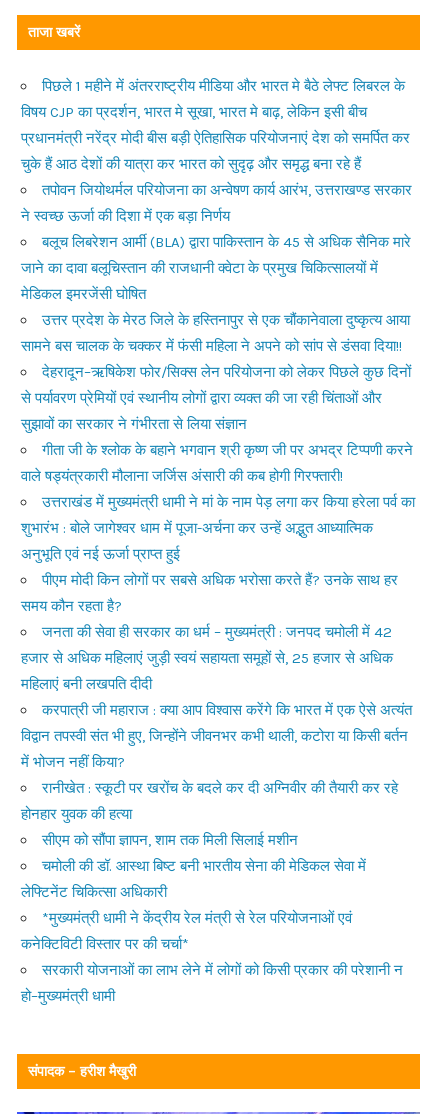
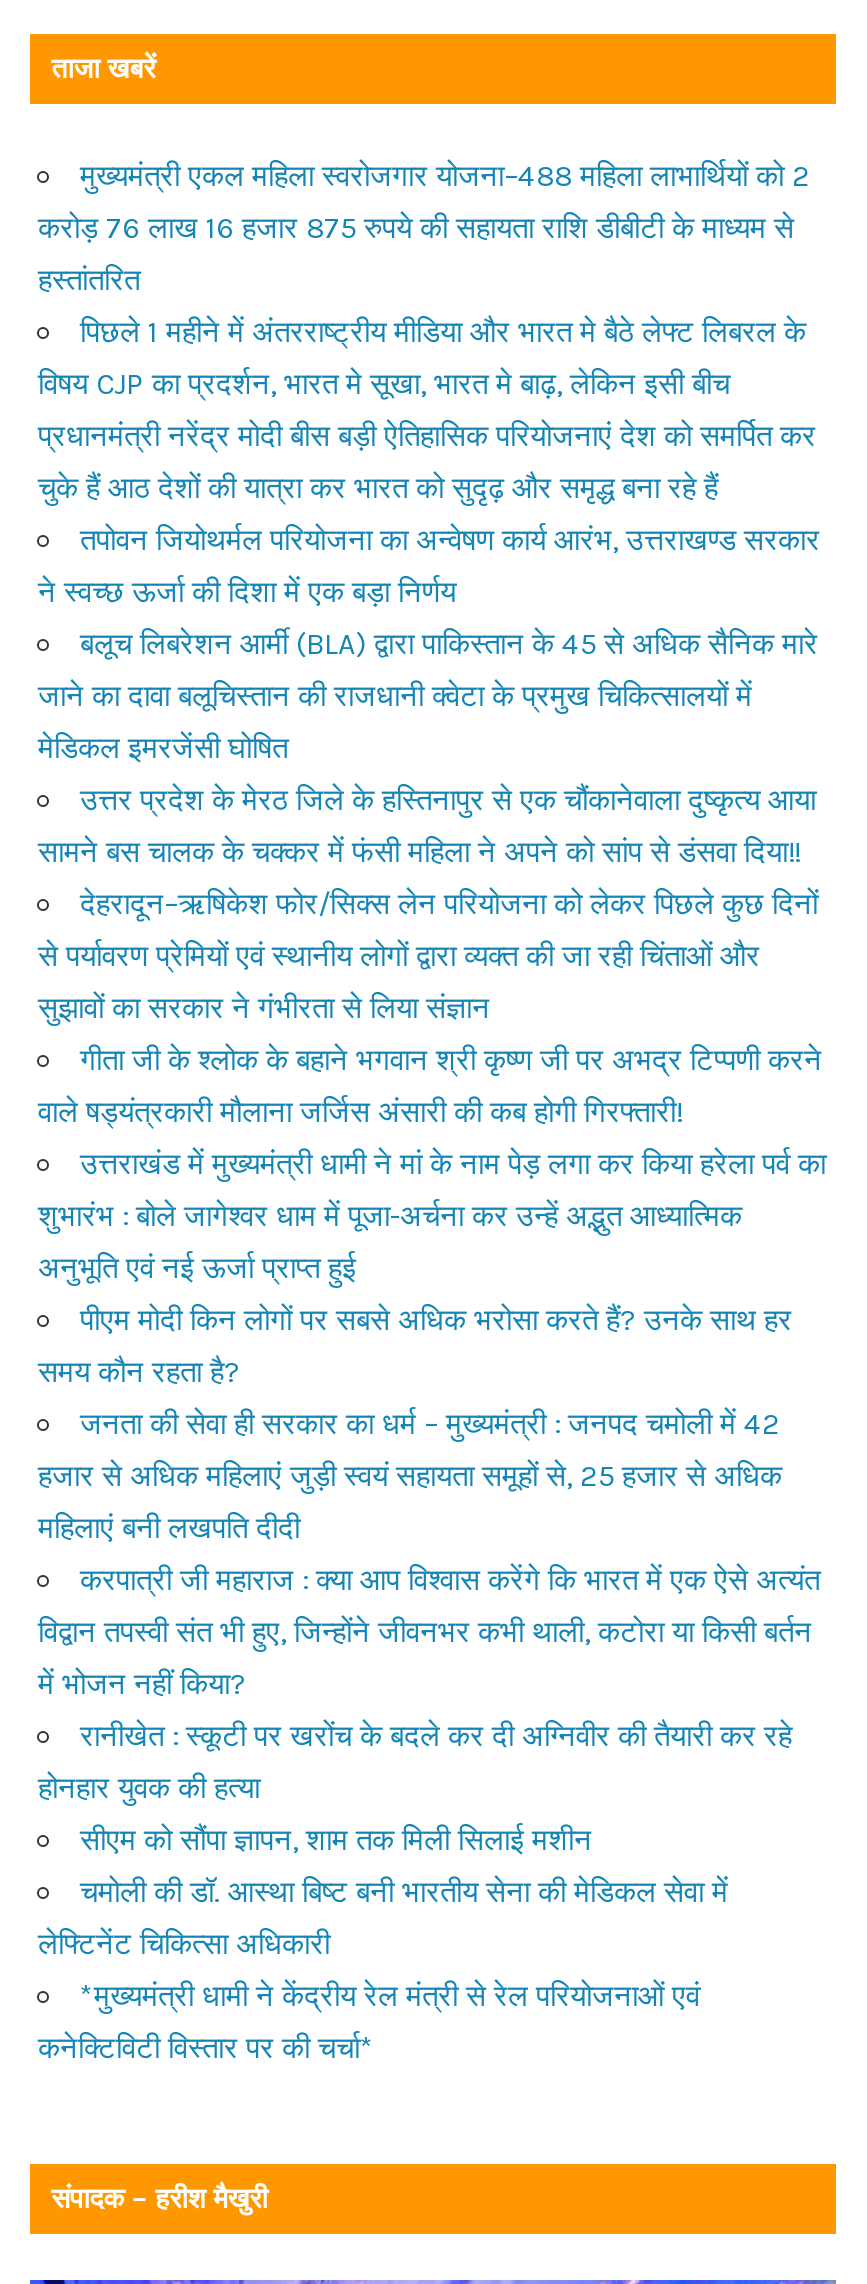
none -> [38,158,810,298] मुख्यमंत्री एकल महिला स्वरोजगार योजना–488 महिला लाभार्थियों को 2 | करोड़ 76 लाख 16 हजार 875 रुपये की सहायता राशि डीबीटी के माध्यम से | हस्तांतरित
moved [21,77,415,953] -> [38,314,826,2066]: पिछले 1 महीने में अंतरराष्ट्रीय मीडिया और भारत मे बैठे लेफ्ट लिबरल के | विषय CJP का प्रदर्शन, भारत मे सूखा, भारत मे बाढ़, लेकिन इसी बीच | प्रधानमंत्री नरेंद्र मोदी बीस बड़ी ऐतिहासिक परियोजनाएं देश को समर्पित कर | ... | *मुख्यमंत्री धामी ने केंद्रीय रेल मंत्री से रेल परियोजनाओं एवं | कनेक्टिविटी विस्तार पर की चर्चा*
[21,961,403,1005] सरकारी योजनाओं का लाभ लेने में लोगों को किसी प्रकार की परेशानी न | हो–मुख्यमंत्री धामी -> none

